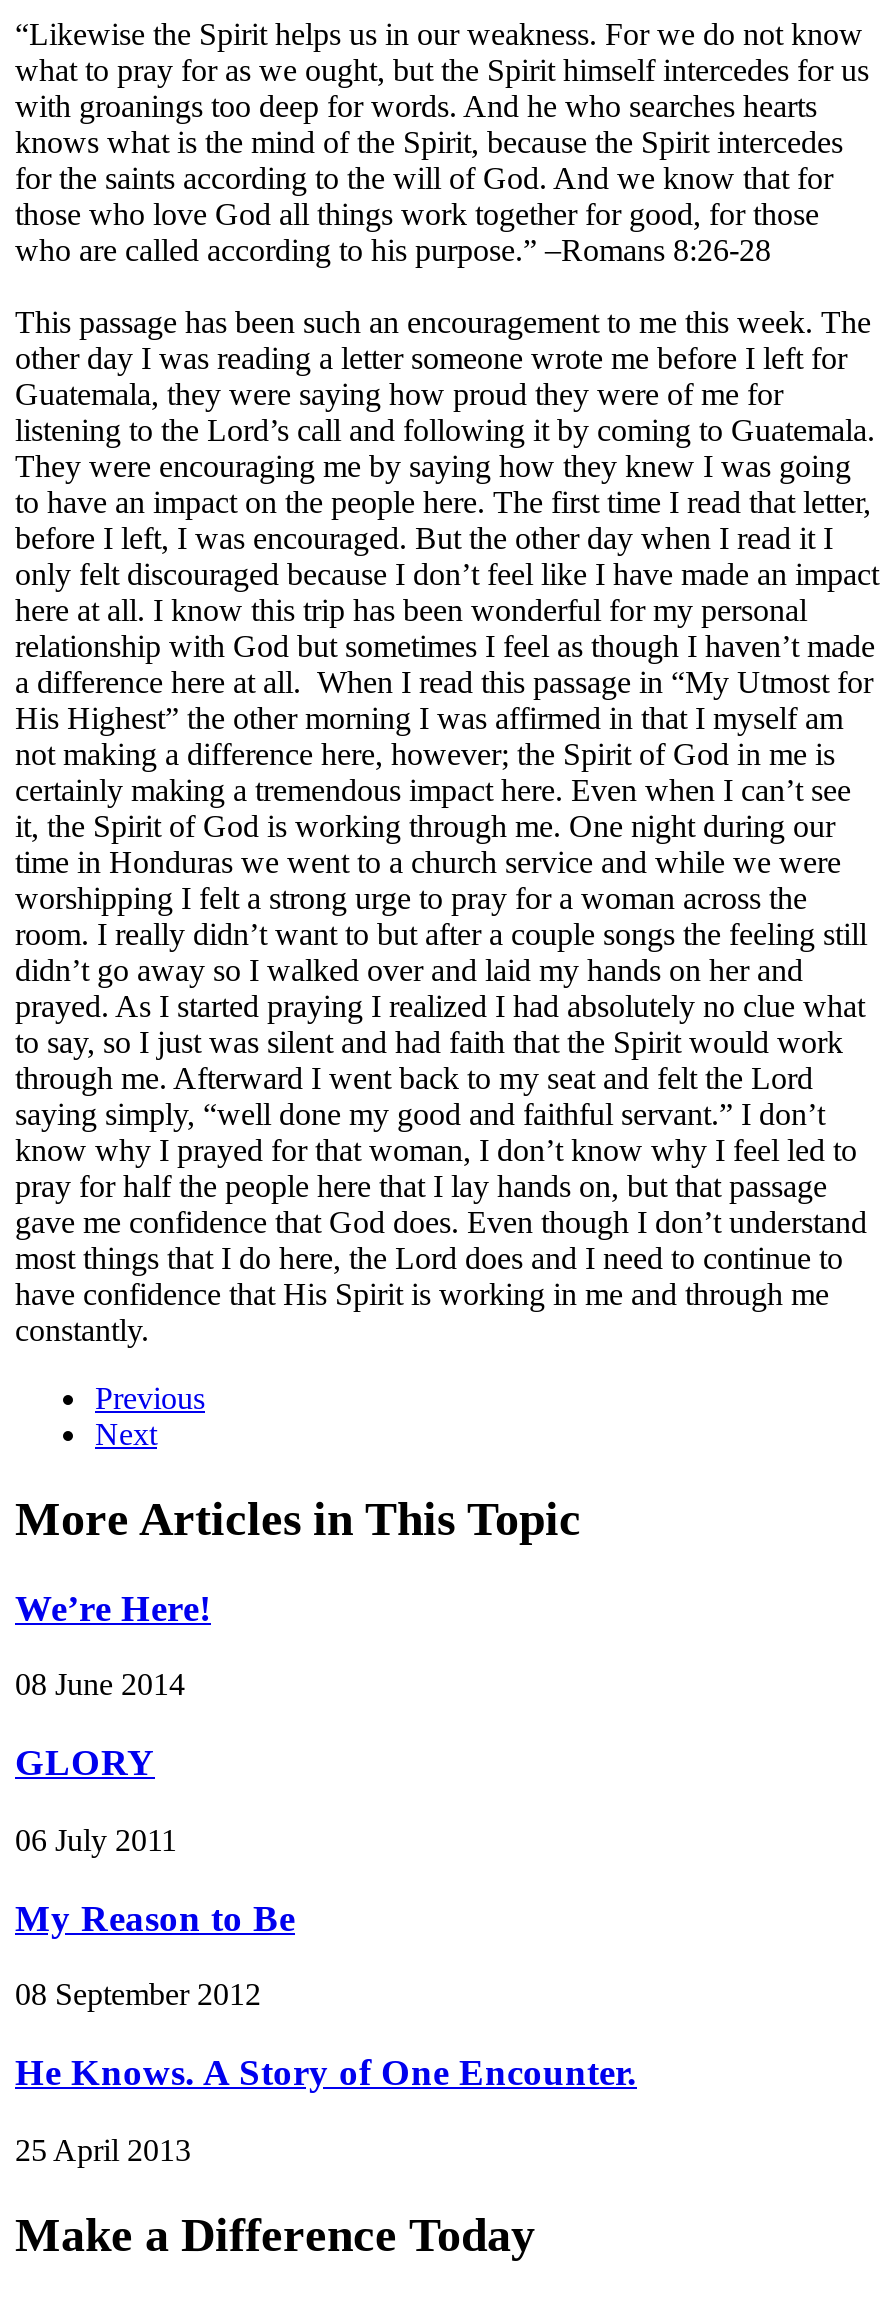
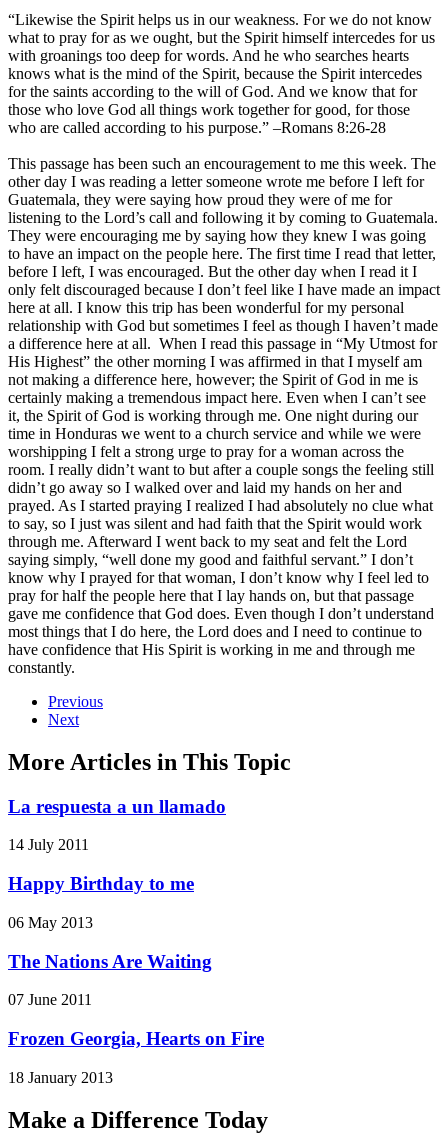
[15,1586,211,1628] We’re Here! -> [8,796,226,817] La respuesta a un llamado
[15,1668,185,1702] 08 June 2014 -> [8,836,89,853] 14 July 2011
[15,1741,155,1783] GLORY -> [8,873,194,894] Happy Birthday to me
[15,1823,177,1857] 06 July 2011 -> [8,914,93,931] 06 May 2013
[15,1896,295,1938] My Reason to Be -> [8,951,212,972] The Nations Are Waiting
[15,1978,261,2012] 08 September 2012 -> [8,991,92,1008] 07 June 2011
[15,2051,637,2093] He Knows. A Story of One Encounter. -> [8,1028,264,1049] Frozen Georgia, Hearts on Fire
[15,2132,191,2166] 25 April 2013 -> [8,1069,113,1086] 18 January 2013

